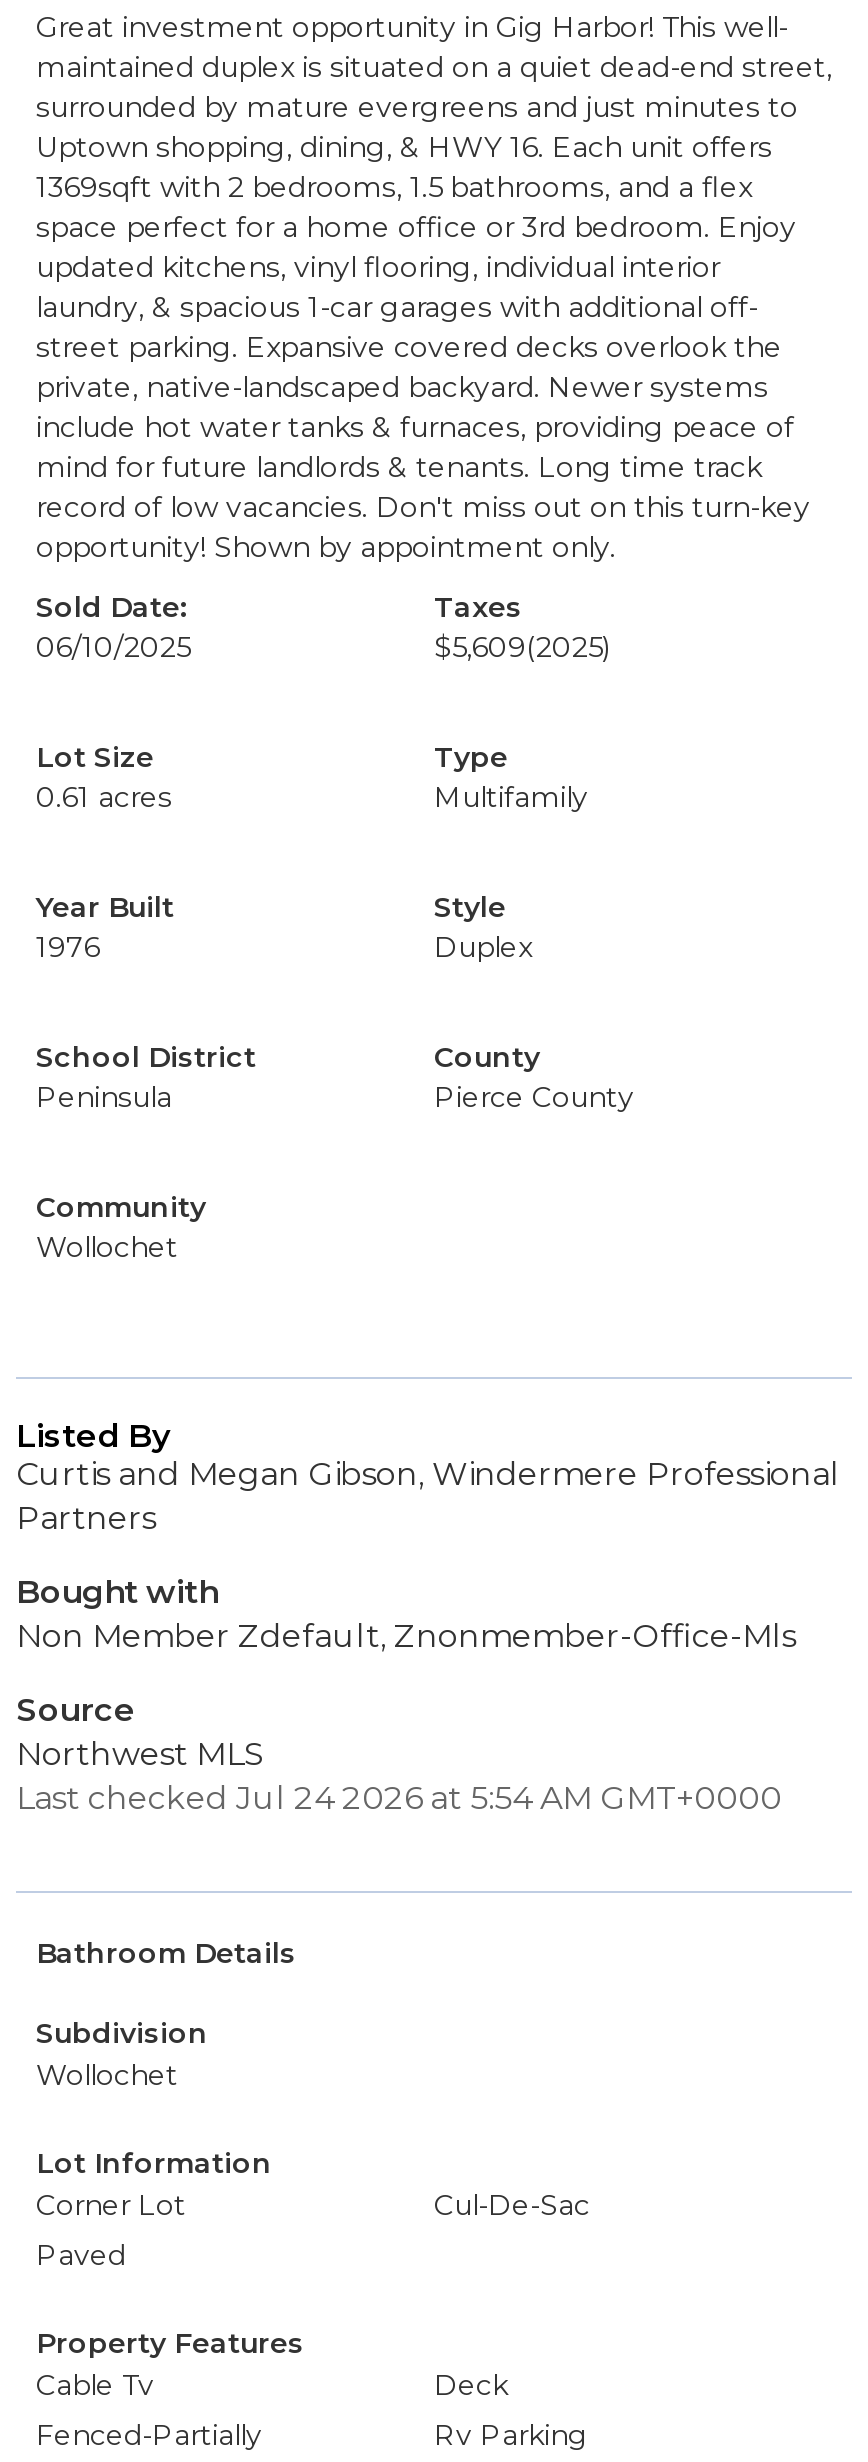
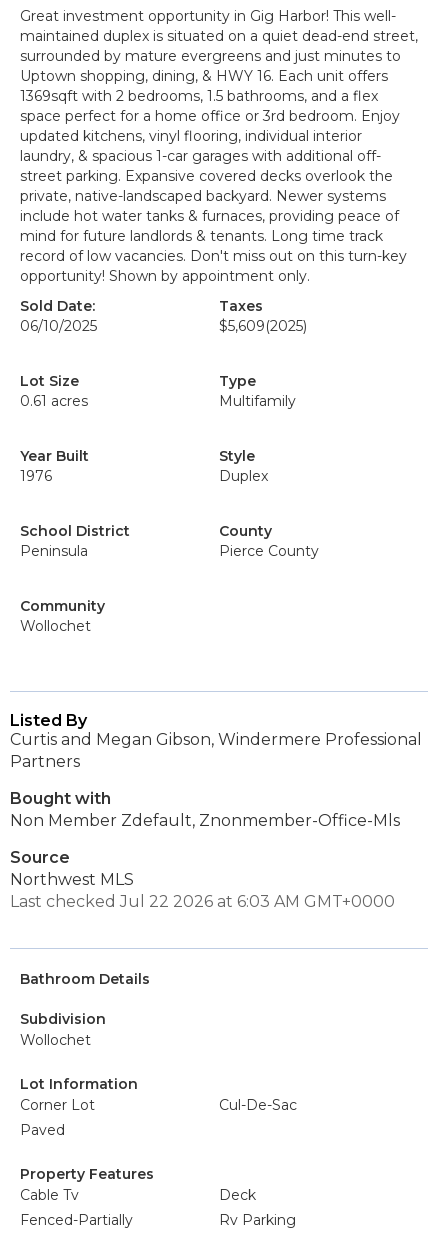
[16,1779,782,1817] Last checked Jul 24 2026 at 5:54 AM GMT+0000 -> [10,892,395,911] Last checked Jul 22 2026 at 6:03 AM GMT+0000

